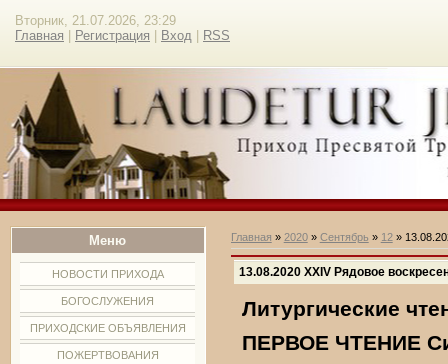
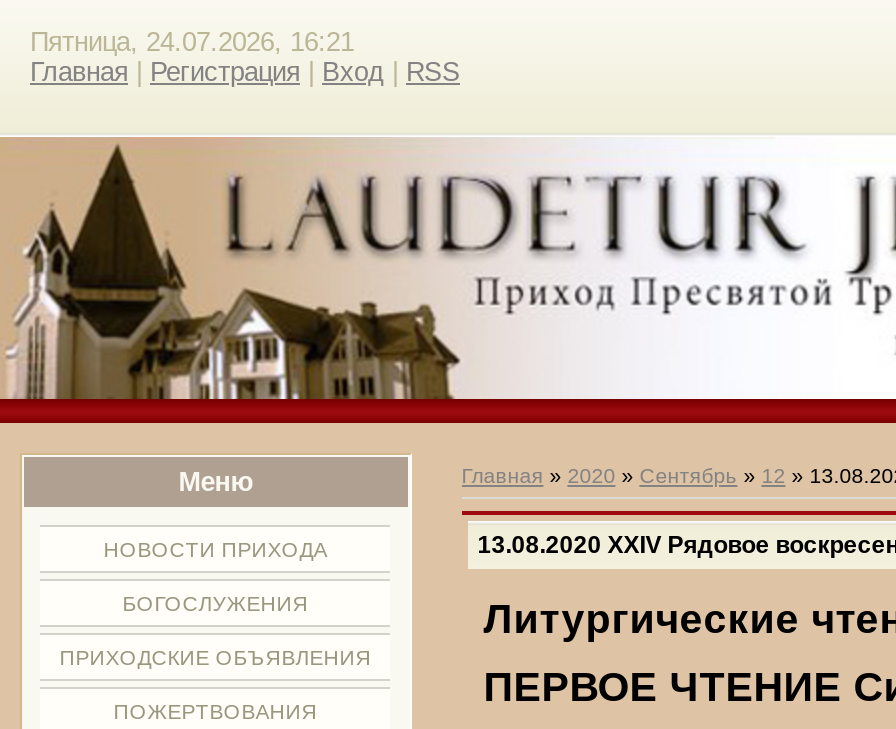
[15,13,176,28] Вторник, 21.07.2026, 23:29 -> [30,27,354,57] Пятница, 24.07.2026, 16:21

